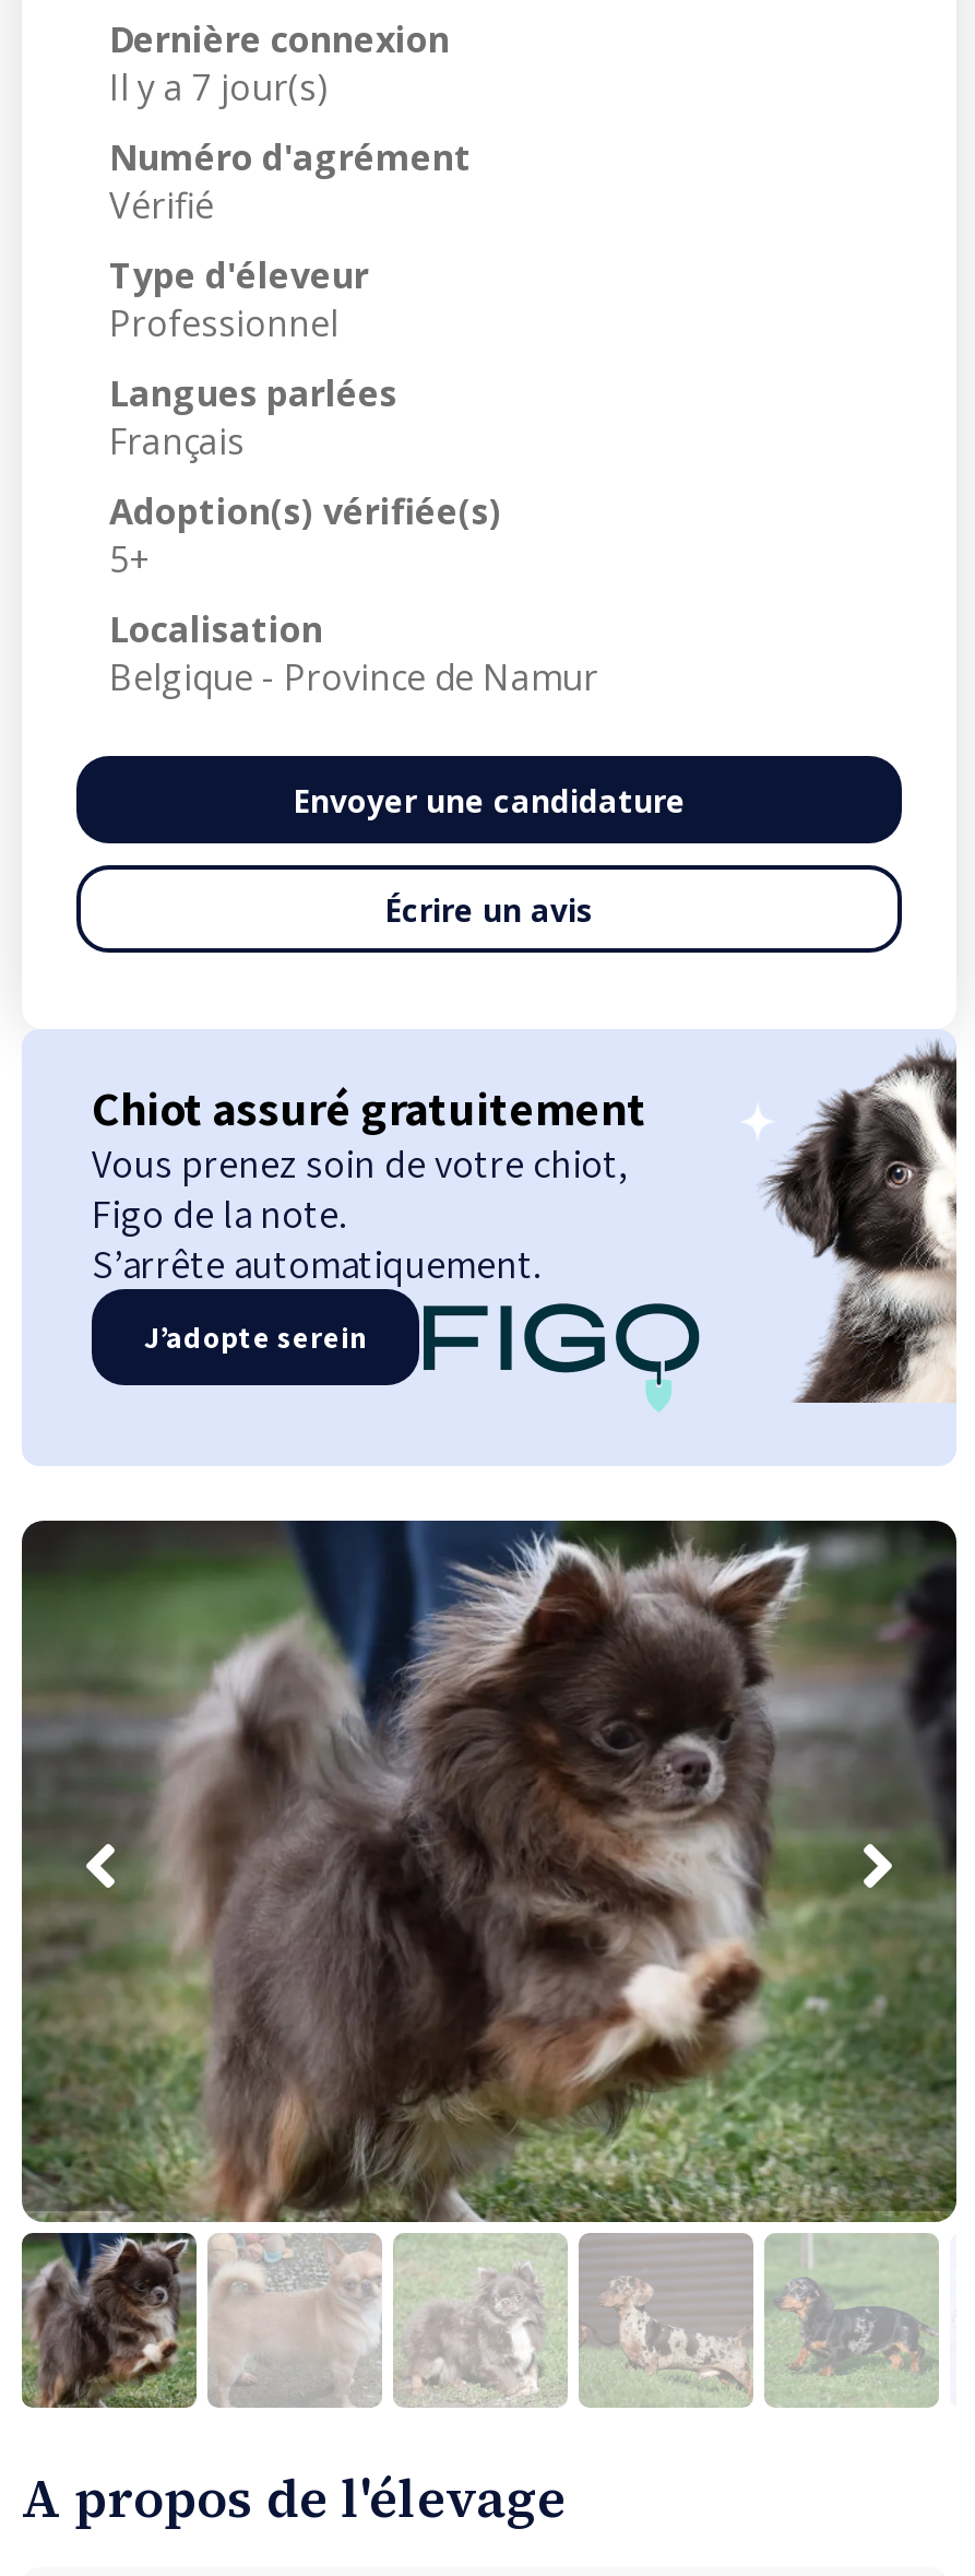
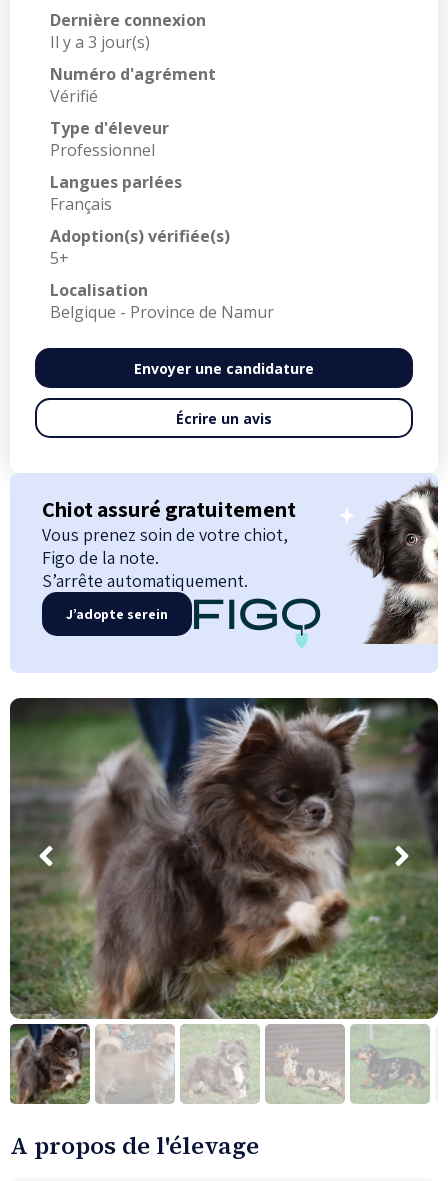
[109,63,328,111] Il y a 7 jour(s) -> [50,31,150,53] Il y a 3 jour(s)

